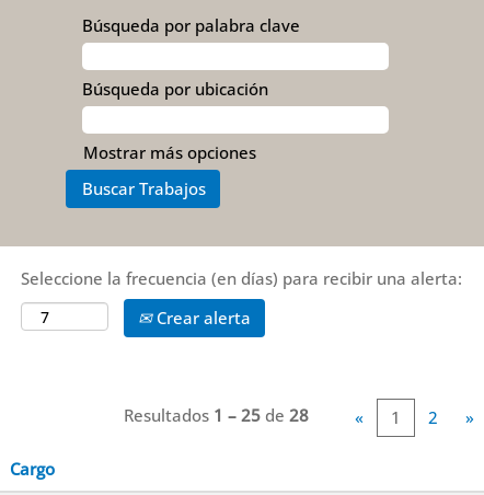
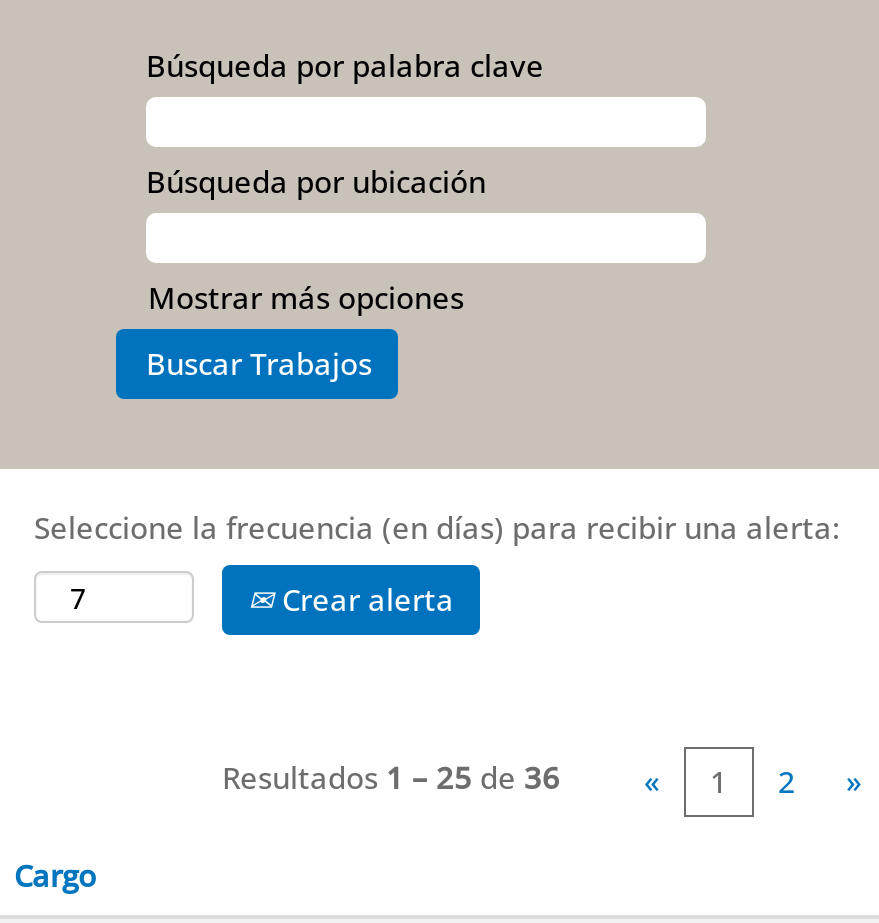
[124,404,309,426] Resultados 1 – 25 de 28 -> [222,757,560,797] Resultados 1 – 25 de 36

